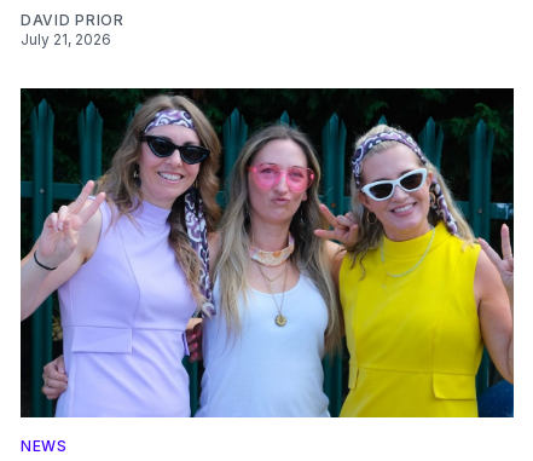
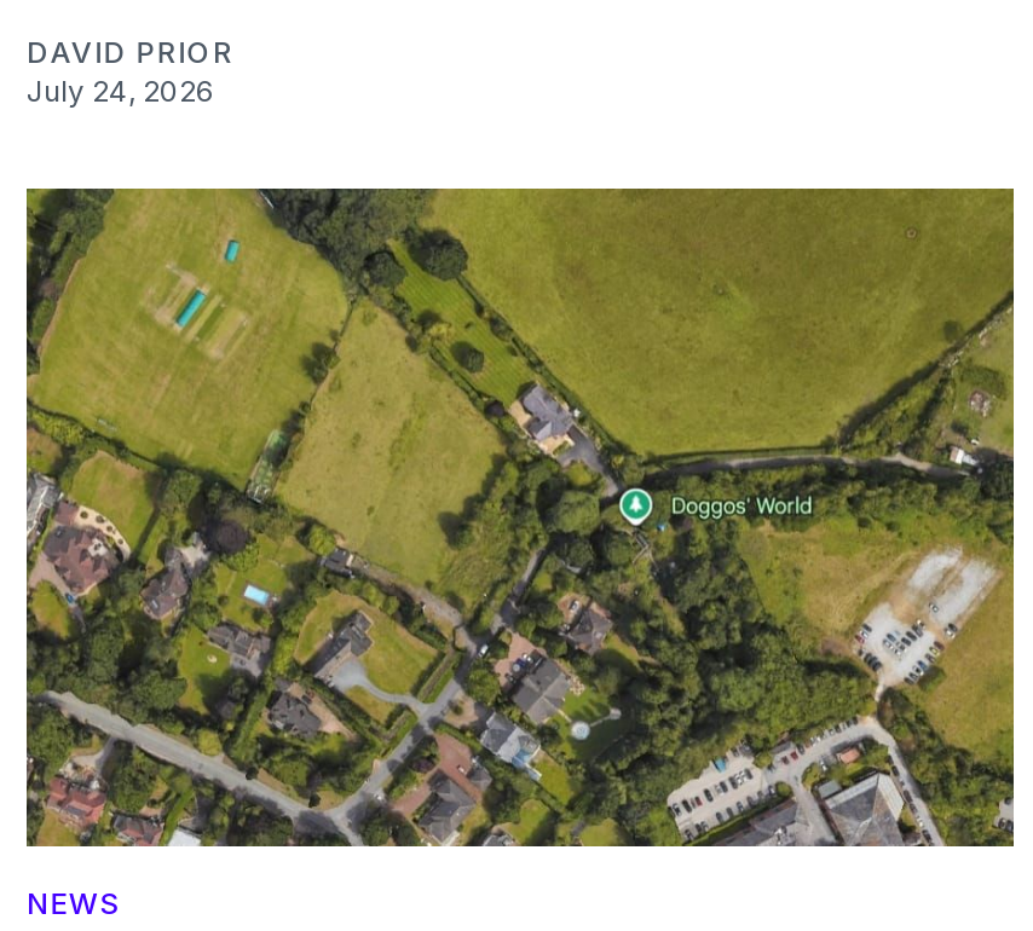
[21,31,111,49] July 21, 2026 -> [27,71,215,107] July 24, 2026
[19,87,515,419] [image] -> [24,186,1016,849] [image]

